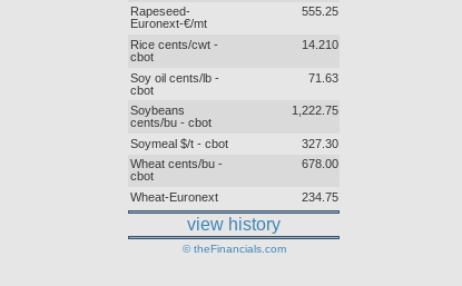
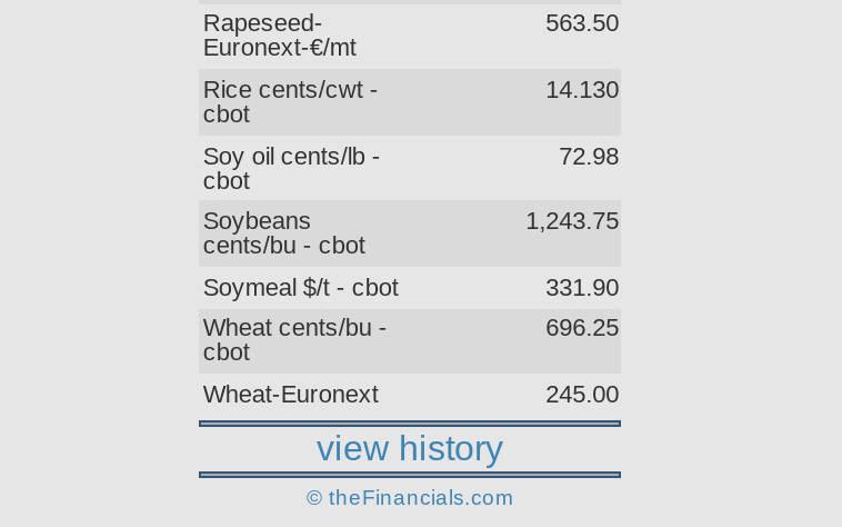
[302,5,339,18] 555.25 -> [546,10,619,37] 563.50
[302,38,339,51] 14.210 -> [546,76,619,103] 14.130
[308,71,339,84] 71.63 -> [559,142,619,168] 72.98
[292,104,339,117] 1,222.75 -> [526,207,619,234] 1,243.75
[302,137,339,150] 327.30 -> [546,273,619,300] 331.90
[302,157,339,171] 678.00 -> [546,315,619,341] 696.25
[302,190,339,204] 234.75 -> [546,380,619,407] 245.00

